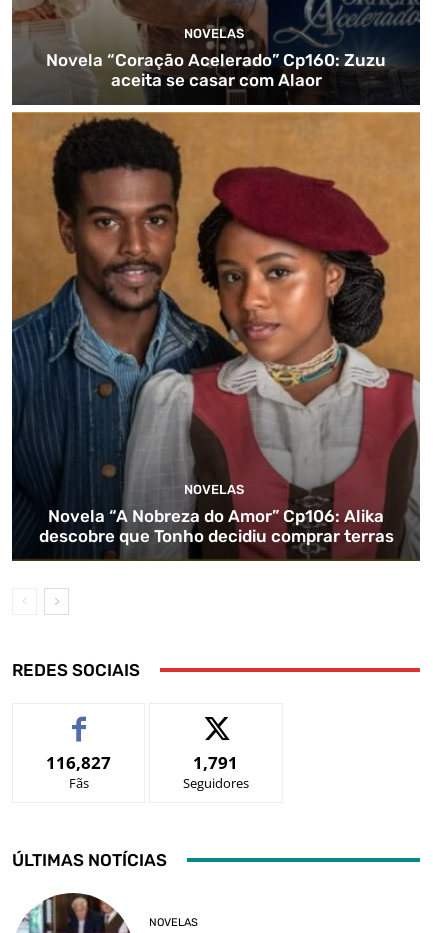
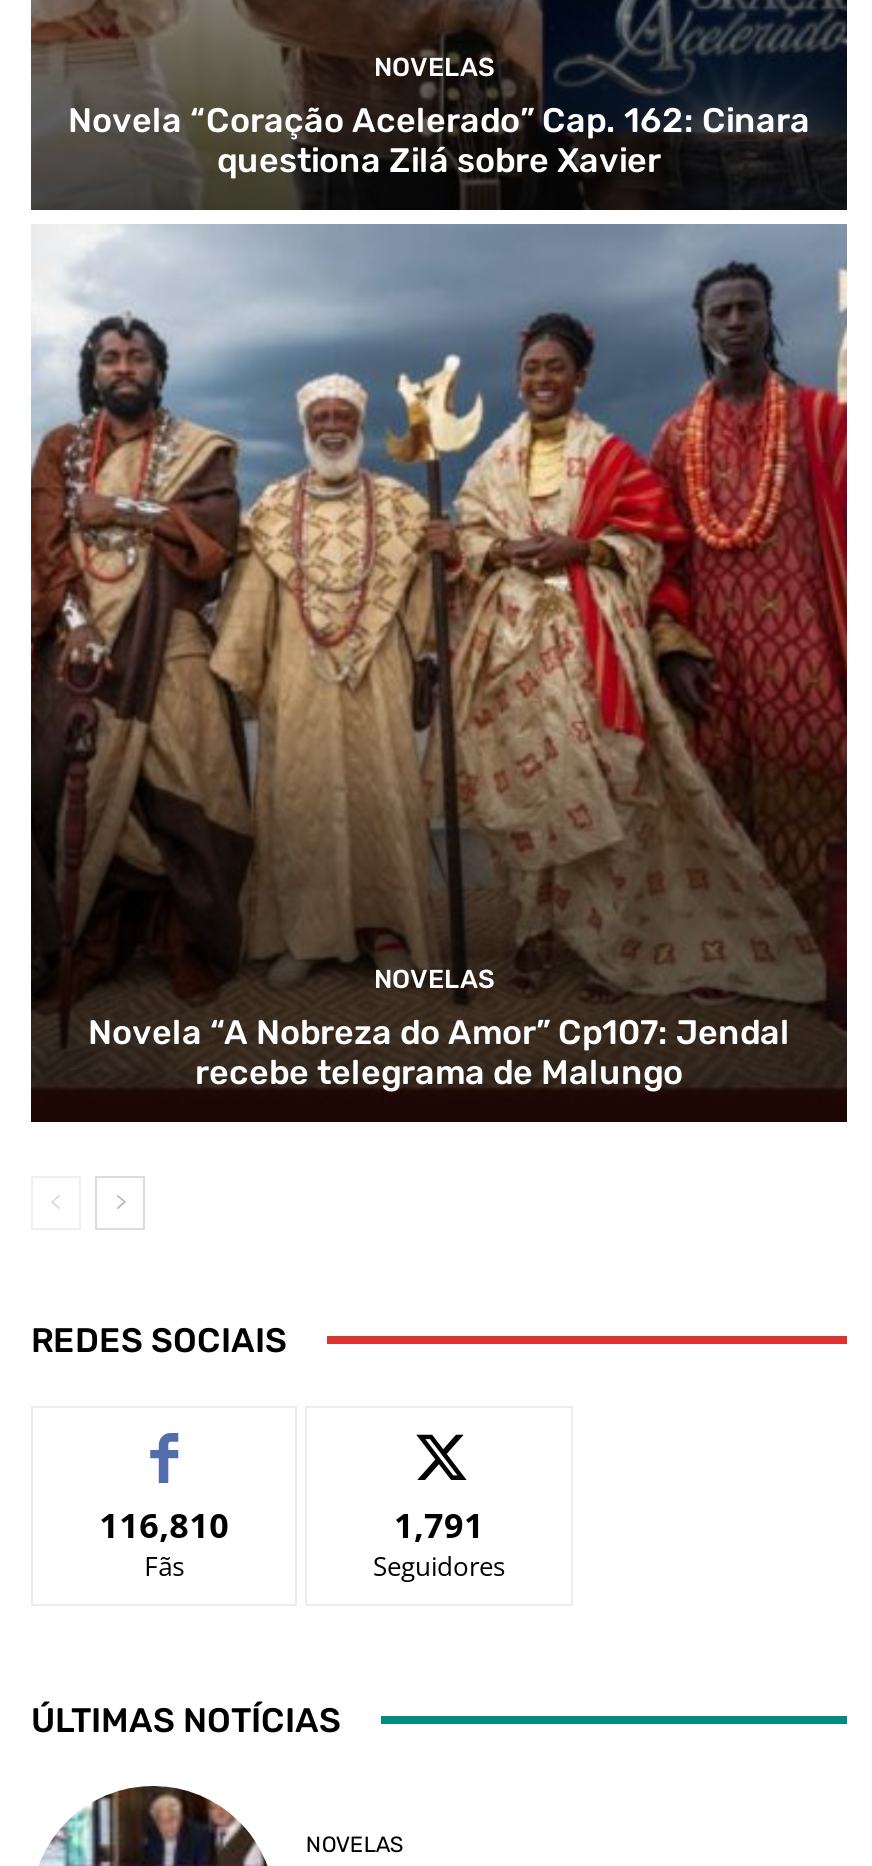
[46,50,386,90] Novela “Coração Acelerado” Cp160: Zuzu | aceita se casar com Alaor -> [68,99,810,179] Novela “Coração Acelerado” Cap. 162: Cinara | questiona Zilá sobre Xavier
[11,111,421,561] [image] | Novela “A Nobreza do Amor” Cp106: Alika | descobre que Tonho decidiu comprar terras -> [31,224,849,1122] [image] | Novela “A Nobreza do Amor” Cp107: Jendal | recebe telegrama de Malungo
[46,750,111,773] 116,827 -> [99,1501,229,1547] 116,810

